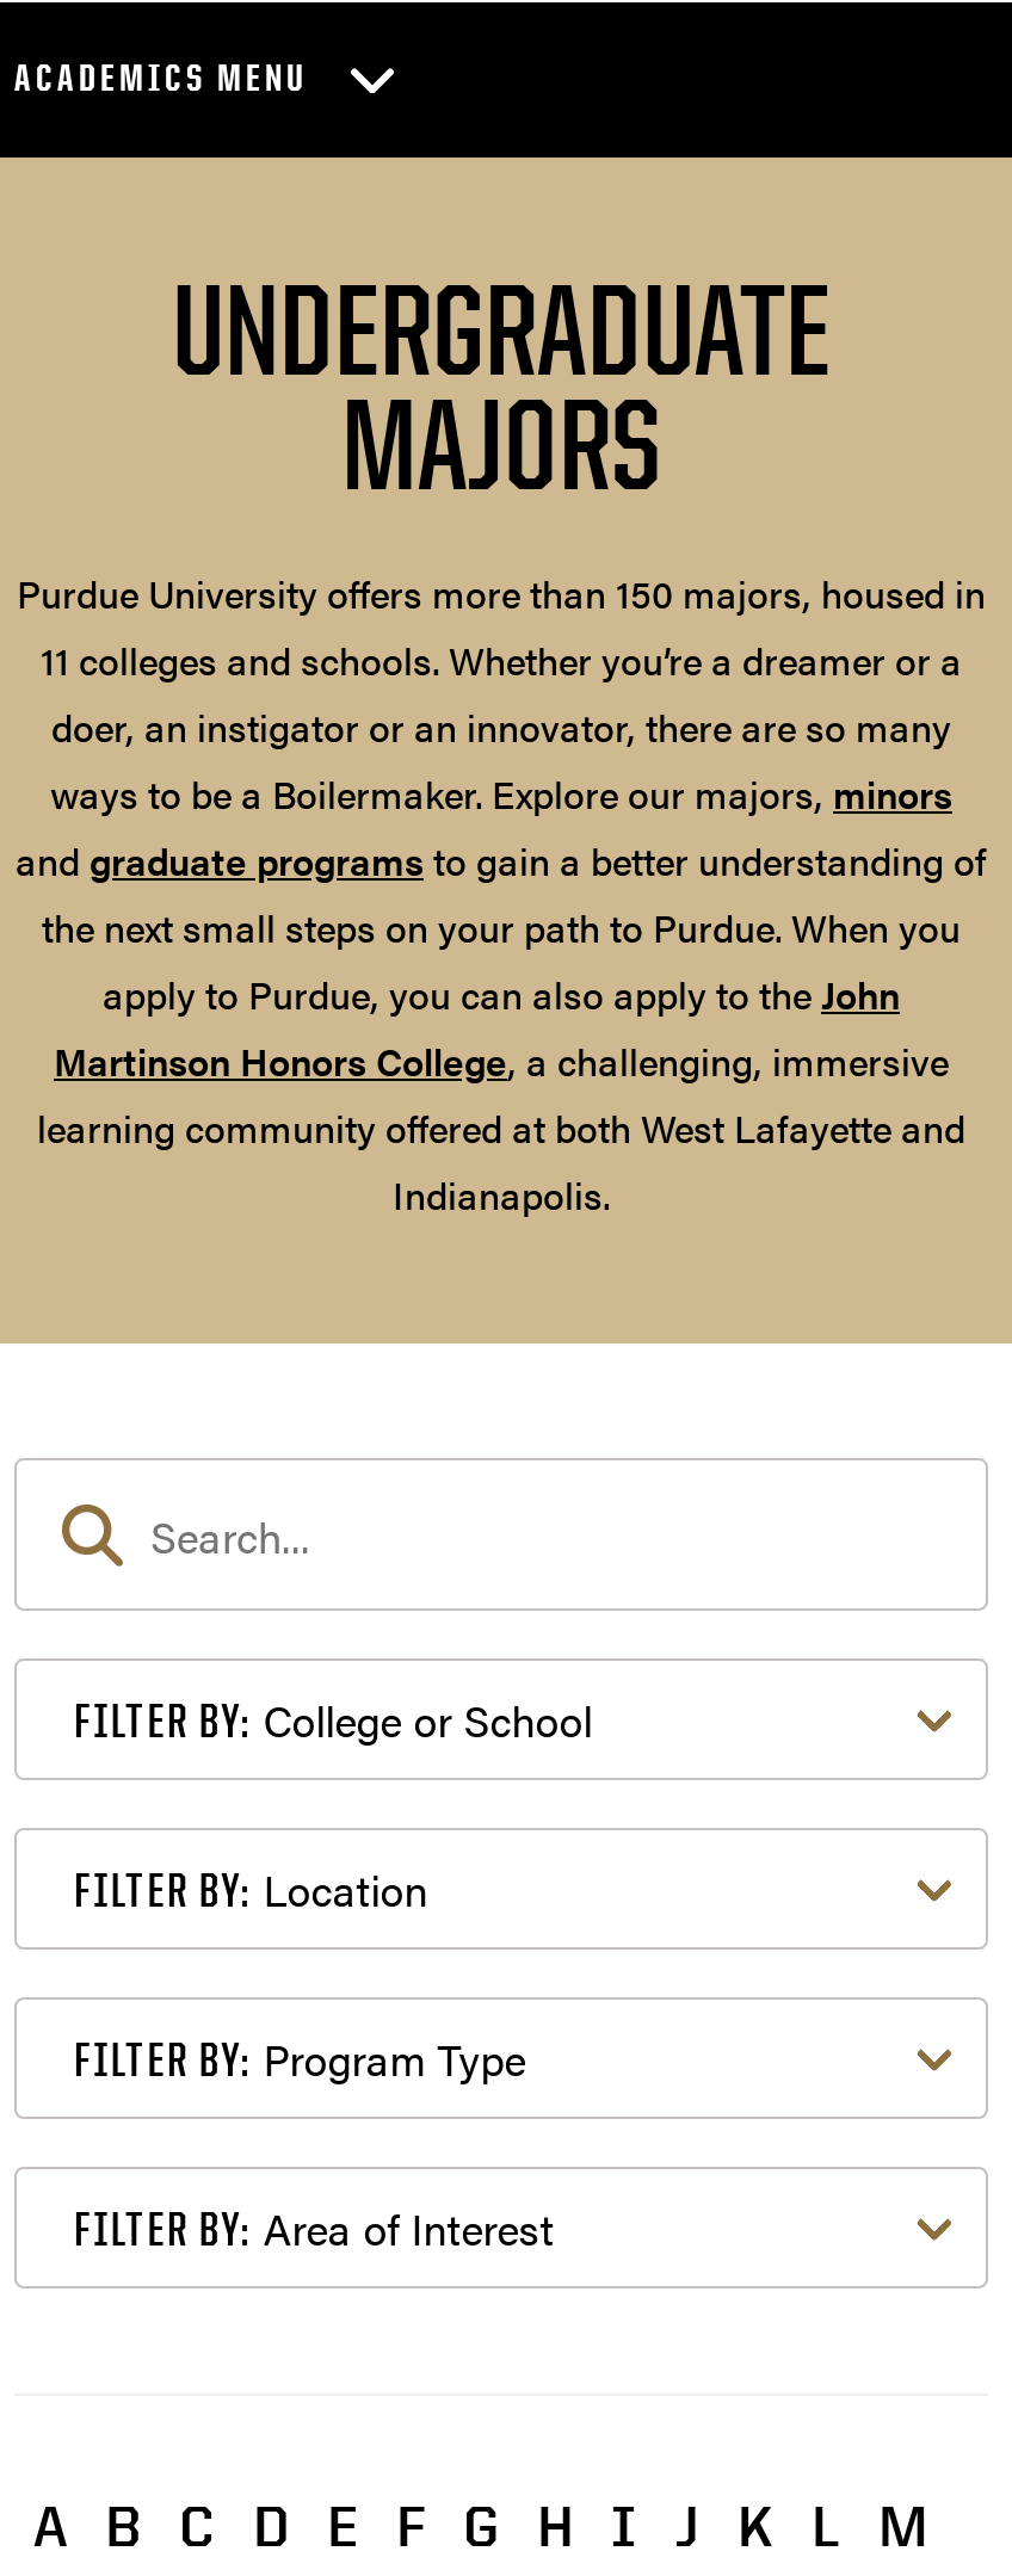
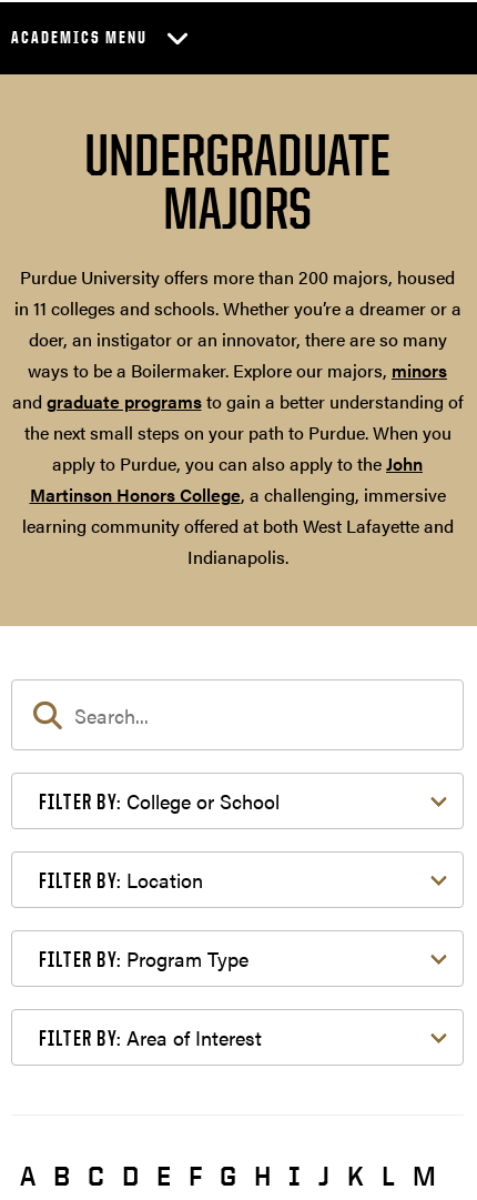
[17,566,986,688] Purdue University offers more than 150 majors, housed in | 11 colleges and schools. Whether you’re a dreamer or a -> [14,264,461,321] Purdue University offers more than 200 majors, housed | in 11 colleges and schools. Whether you’re a dreamer or a

